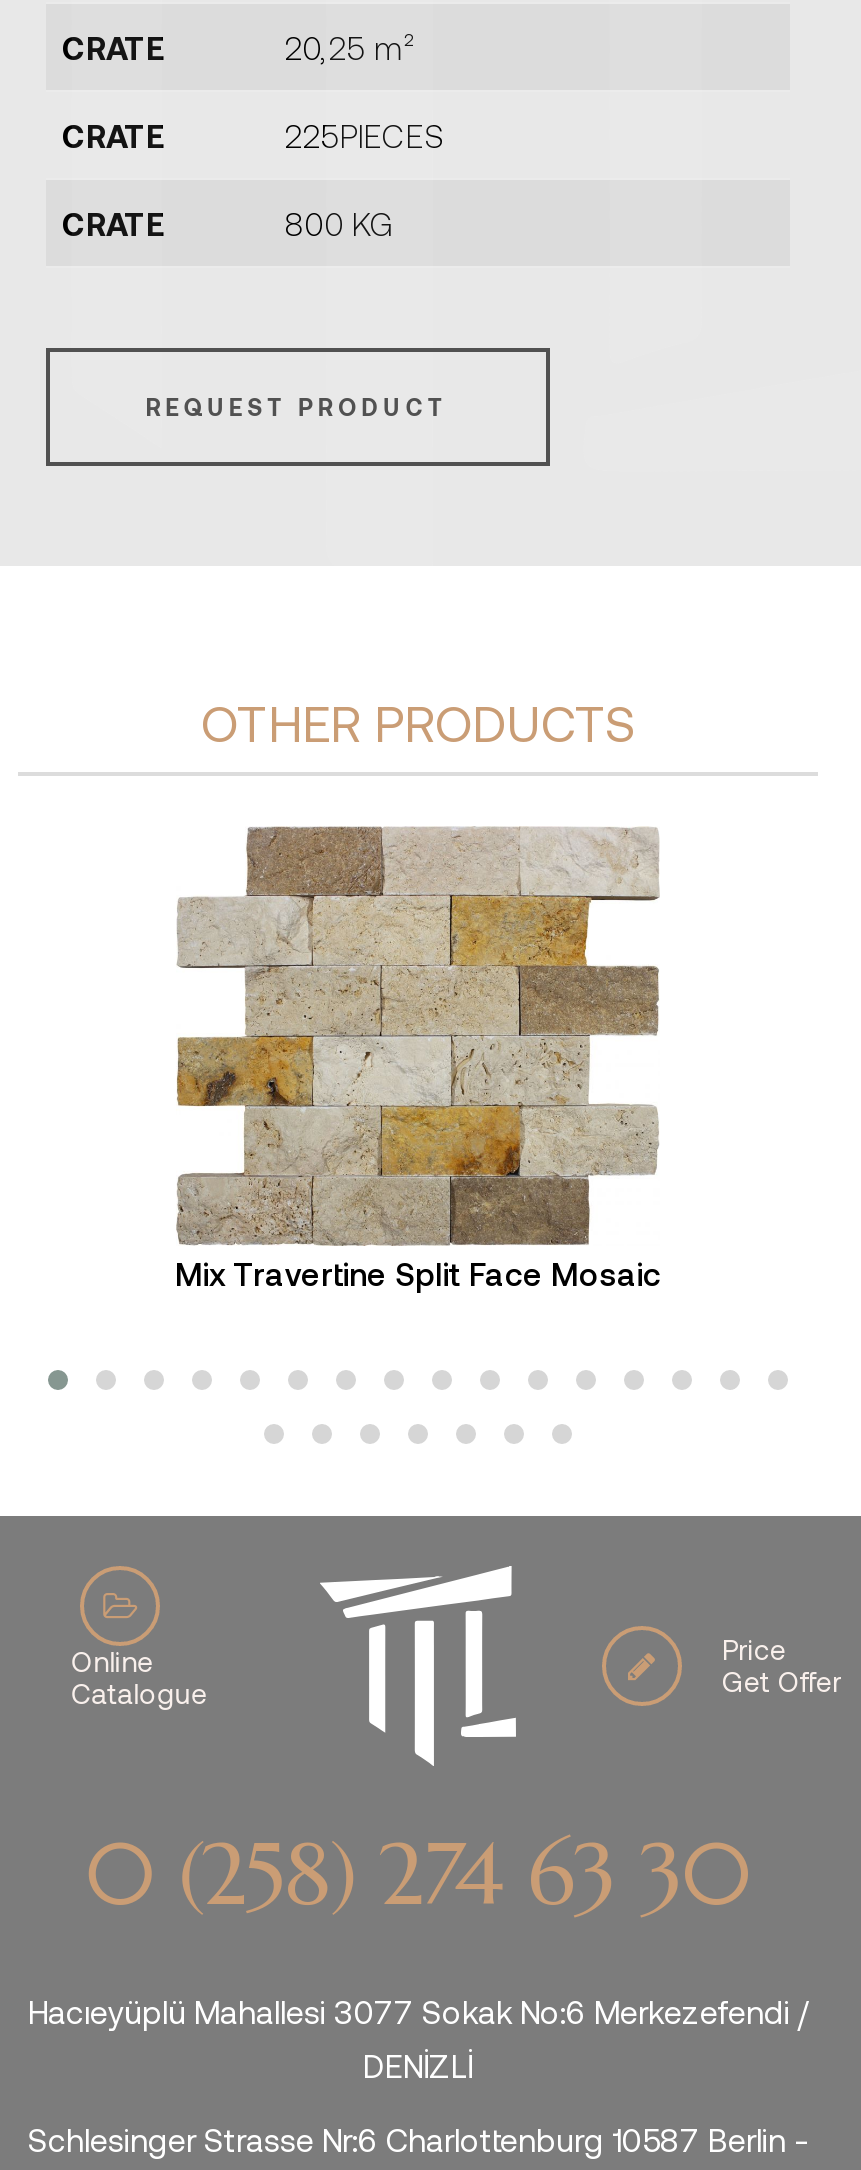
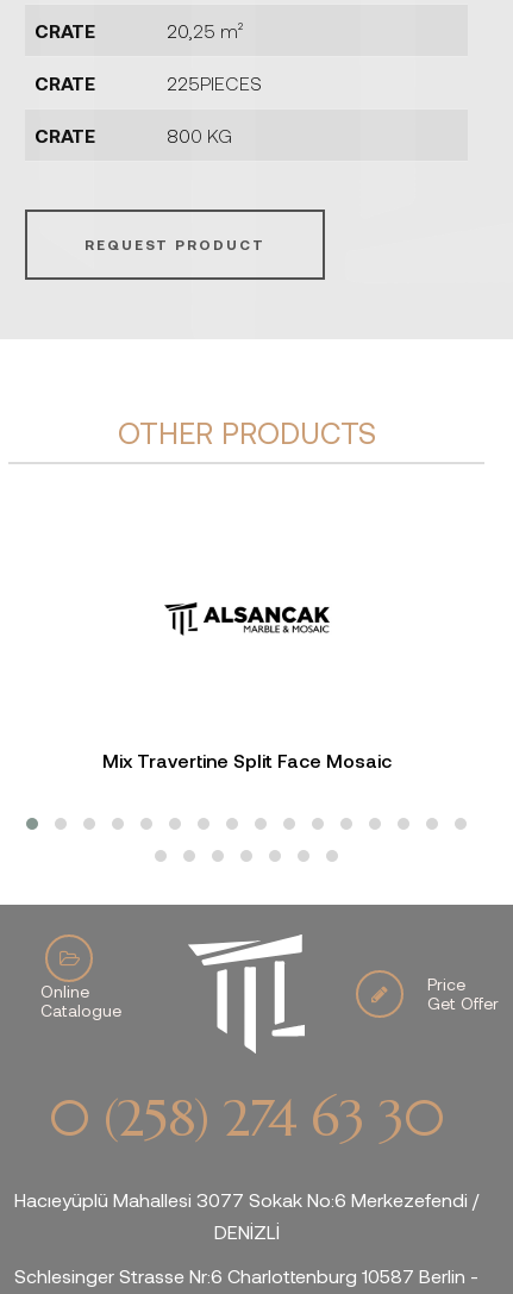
[174,824,662,1248] [image] -> none

